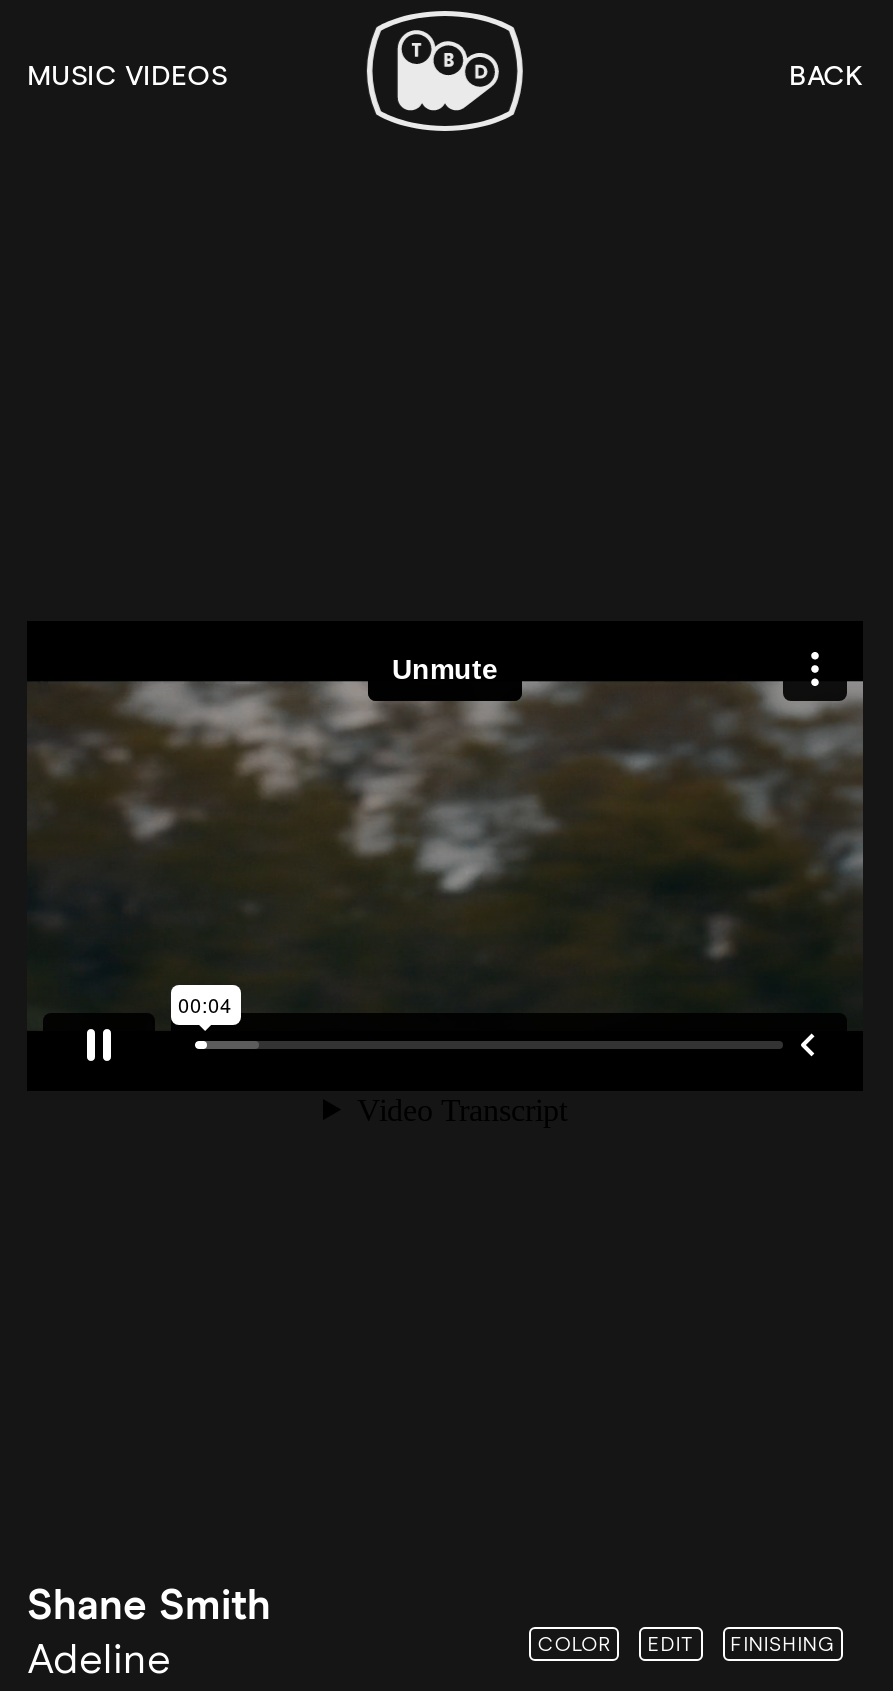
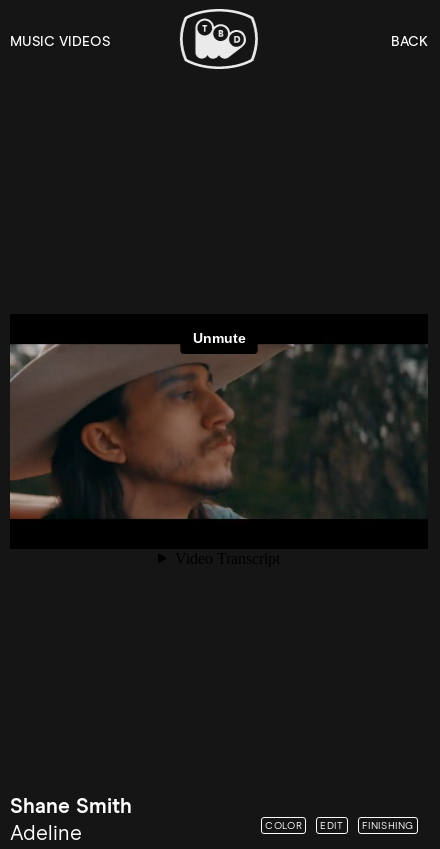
[27,649,865,1063] [image] -> [9,330,428,534] [image]

